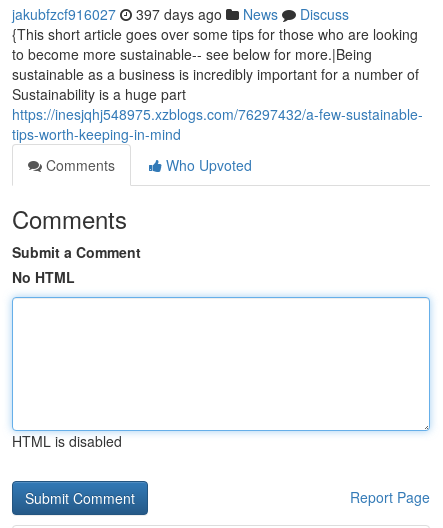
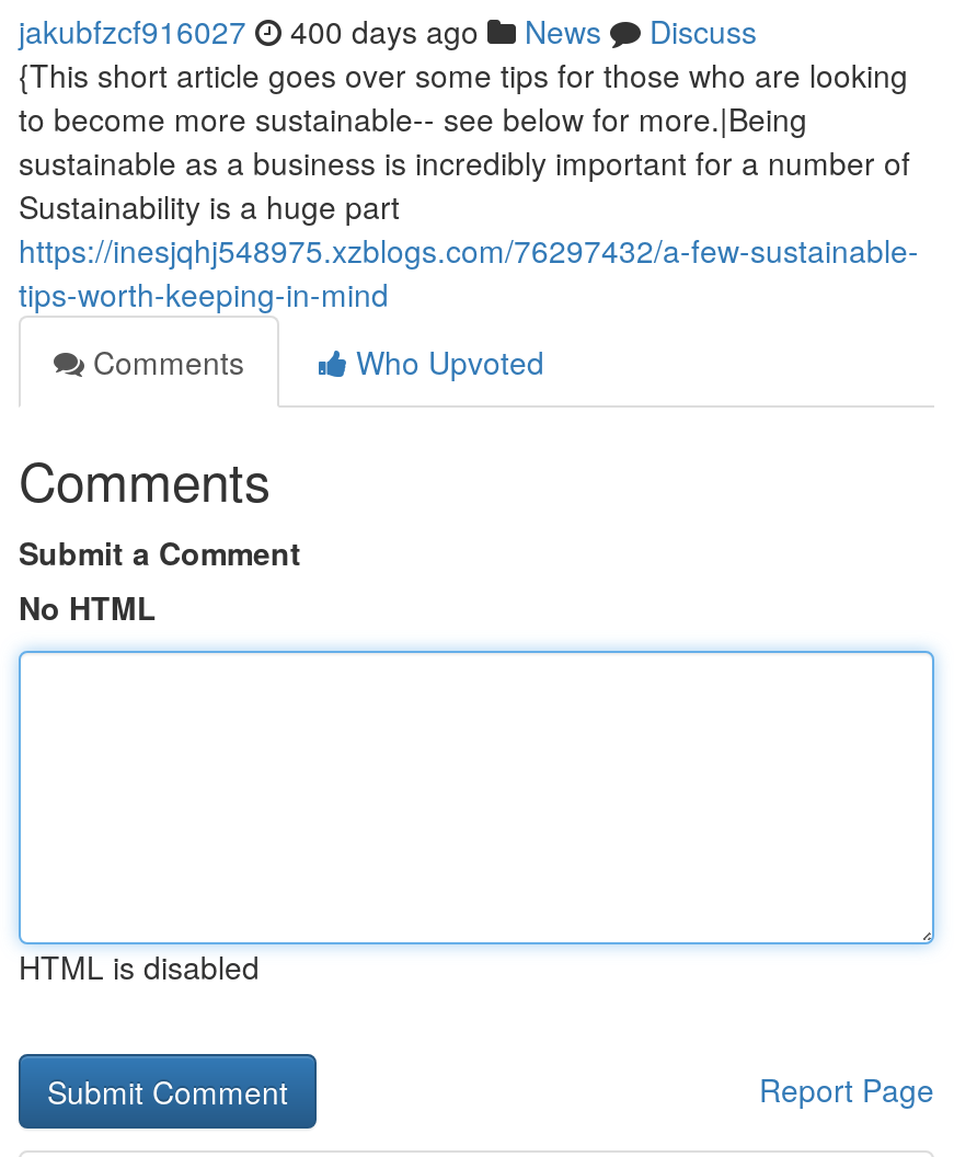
[12,4,349,24] jakubfzcf916027 397 days ago News Discuss -> [19,9,757,53] jakubfzcf916027 400 days ago News Discuss

